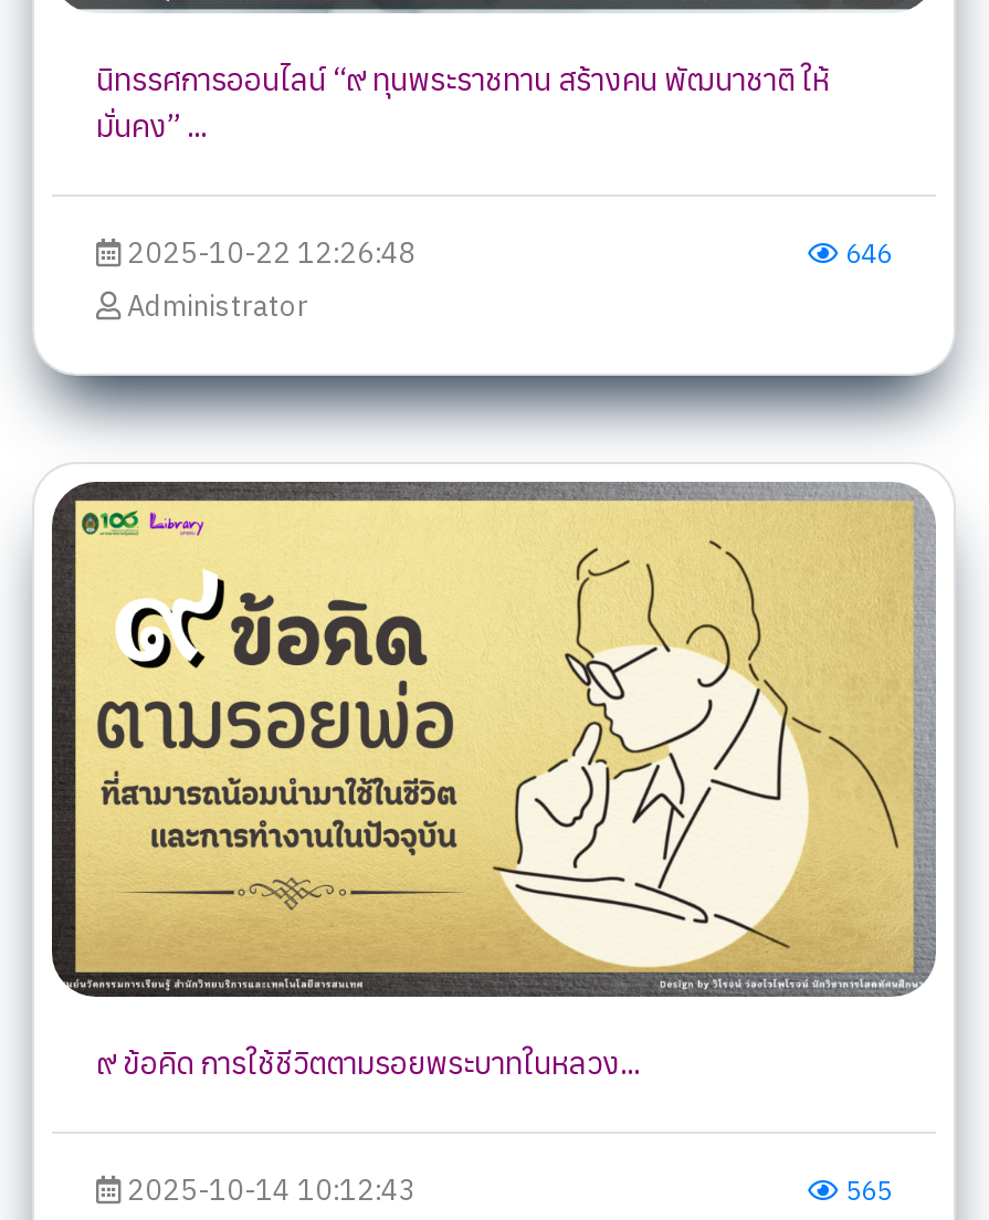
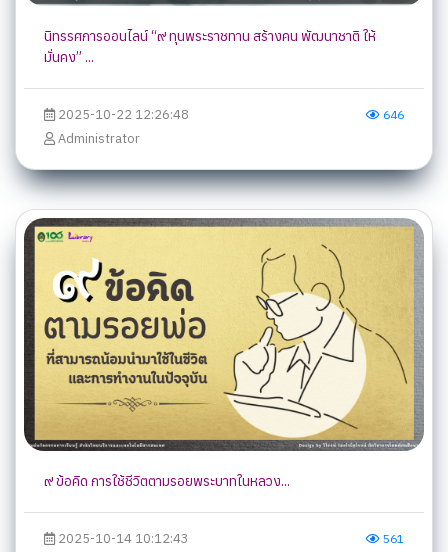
[839,1174,892,1207] 565 -> [380,531,404,546] 561

